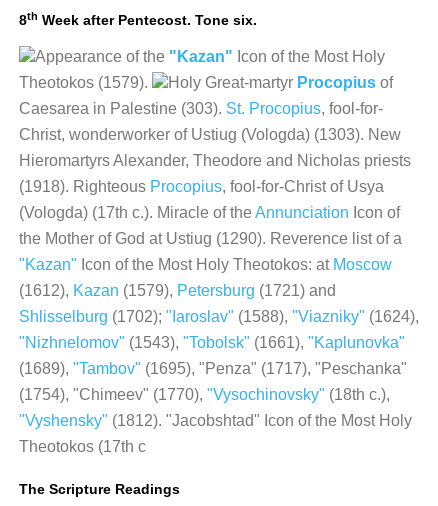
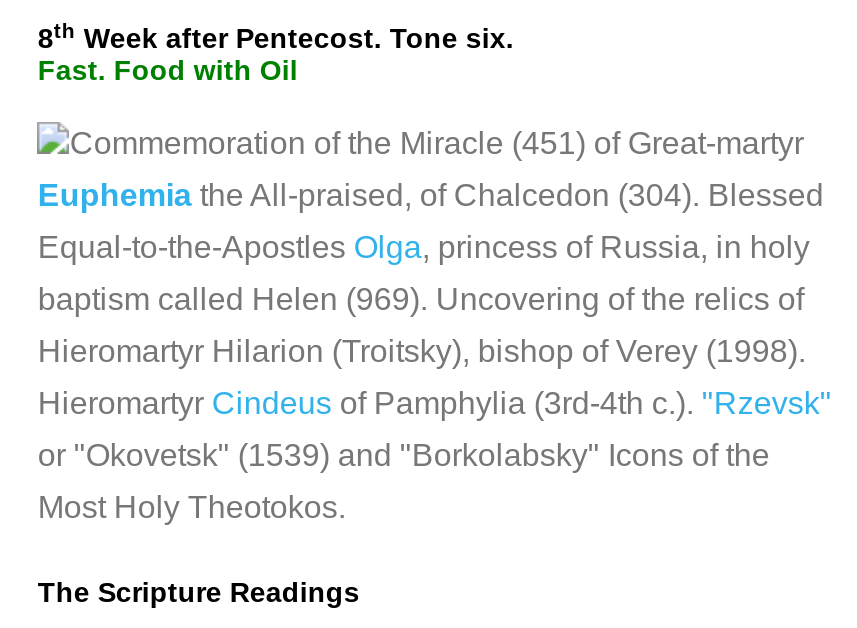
[19,48,419,455] Appearance of the "Kazan" Icon of the Most Holy | Theotokos (1579). | Holy Great-martyr Procopius of | Caesarea in Palestine (303). St. Procopius, fool-for- | Christ, wonderworker of Ustiug (Vologda) (1303). New | Hieromartyrs Alexander, Theodore and Nicholas priests | (1918). Righteous Procopius, fool-for-Christ of Usya | (Vologda) (17th c.). Miracle of the Annunciation Icon of | the Mother of God at Ustiug (1290). Reverence list of a | "Kazan" Icon of the Most Holy Theotokos: at Moscow | (1612), Kazan (1579), Petersburg (1721) and | Shlisselburg (1702); "Iaroslav" (1588), "Viazniky" (1624), | "Nizhnelomov" (1543), "Tobolsk" (1661), "Kaplunovka" | (1689), "Tambov" (1695), "Penza" (1717), "Peschanka" | (1754), "Chimeev" (1770), "Vysochinovsky" (18th c.), | "Vyshensky" (1812). "Jacobshtad" Icon of the Most Holy | Theotokos (17th c -> [38,54,832,524] Fast. Food with Oil | Commemoration of the Miracle (451) of Great-martyr | Euphemia the All-praised, of Chalcedon (304). Blessed | Equal-to-the-Apostles Olga, princess of Russia, in holy | baptism called Helen (969). Uncovering of the relics of | Hieromartyr Hilarion (Troitsky), bishop of Verey (1998). | Hieromartyr Cindeus of Pamphylia (3rd-4th c.). "Rzevsk" | or "Okovetsk" (1539) and "Borkolabsky" Icons of the | Most Holy Theotokos.

